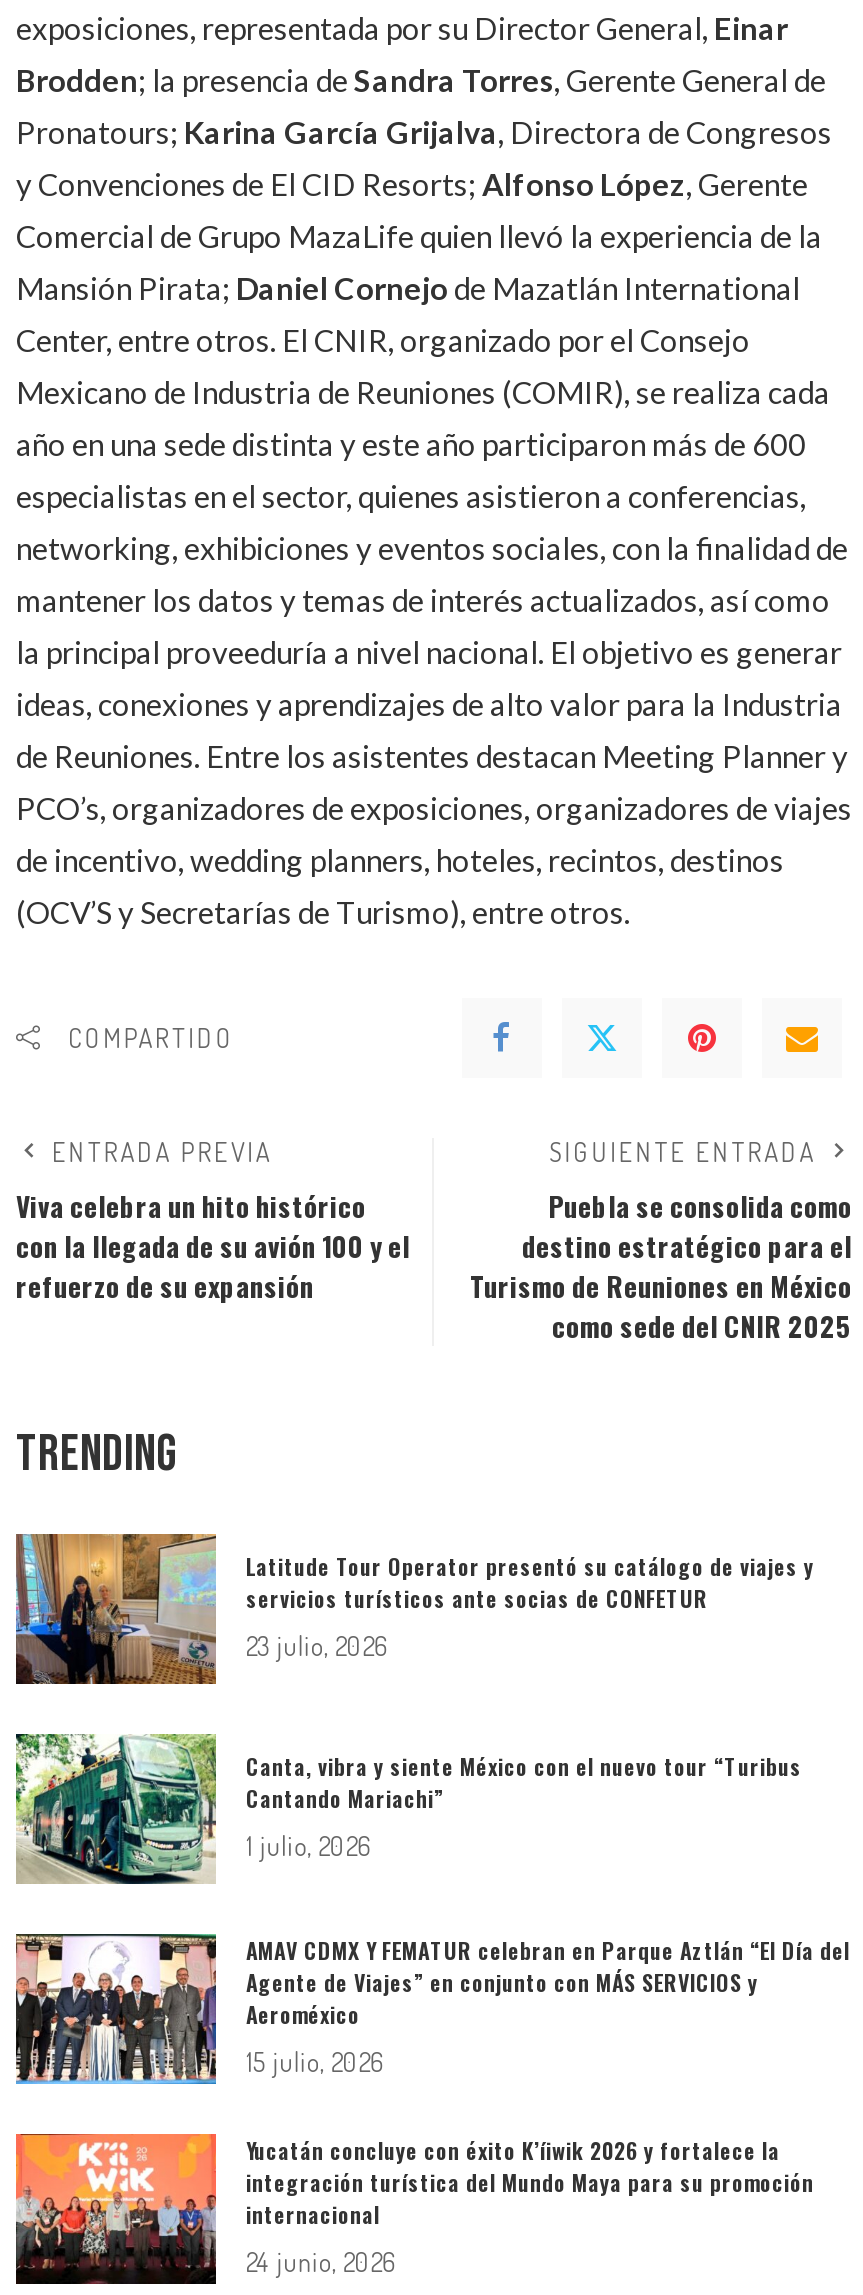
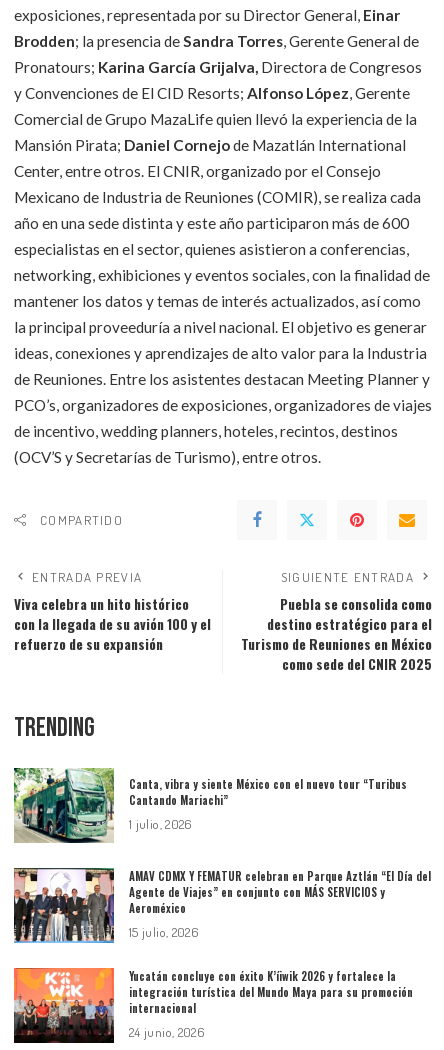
[16,1532,814,1686] [image] | Latitude Tour Operator presentó su catálogo de viajes y | servicios turísticos ante socias de CONFETUR | 23 julio, 2026 -> none

